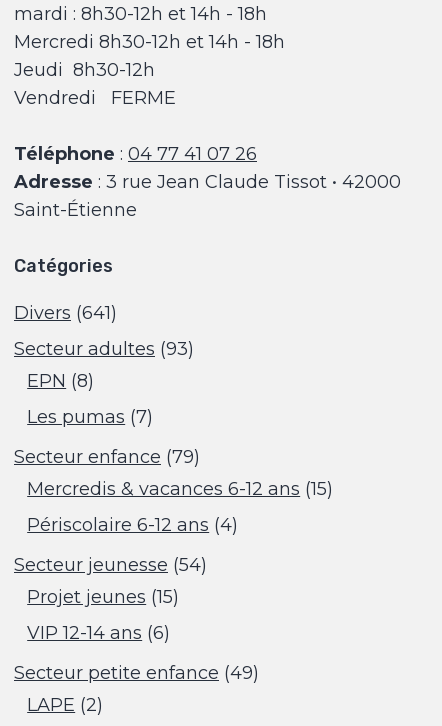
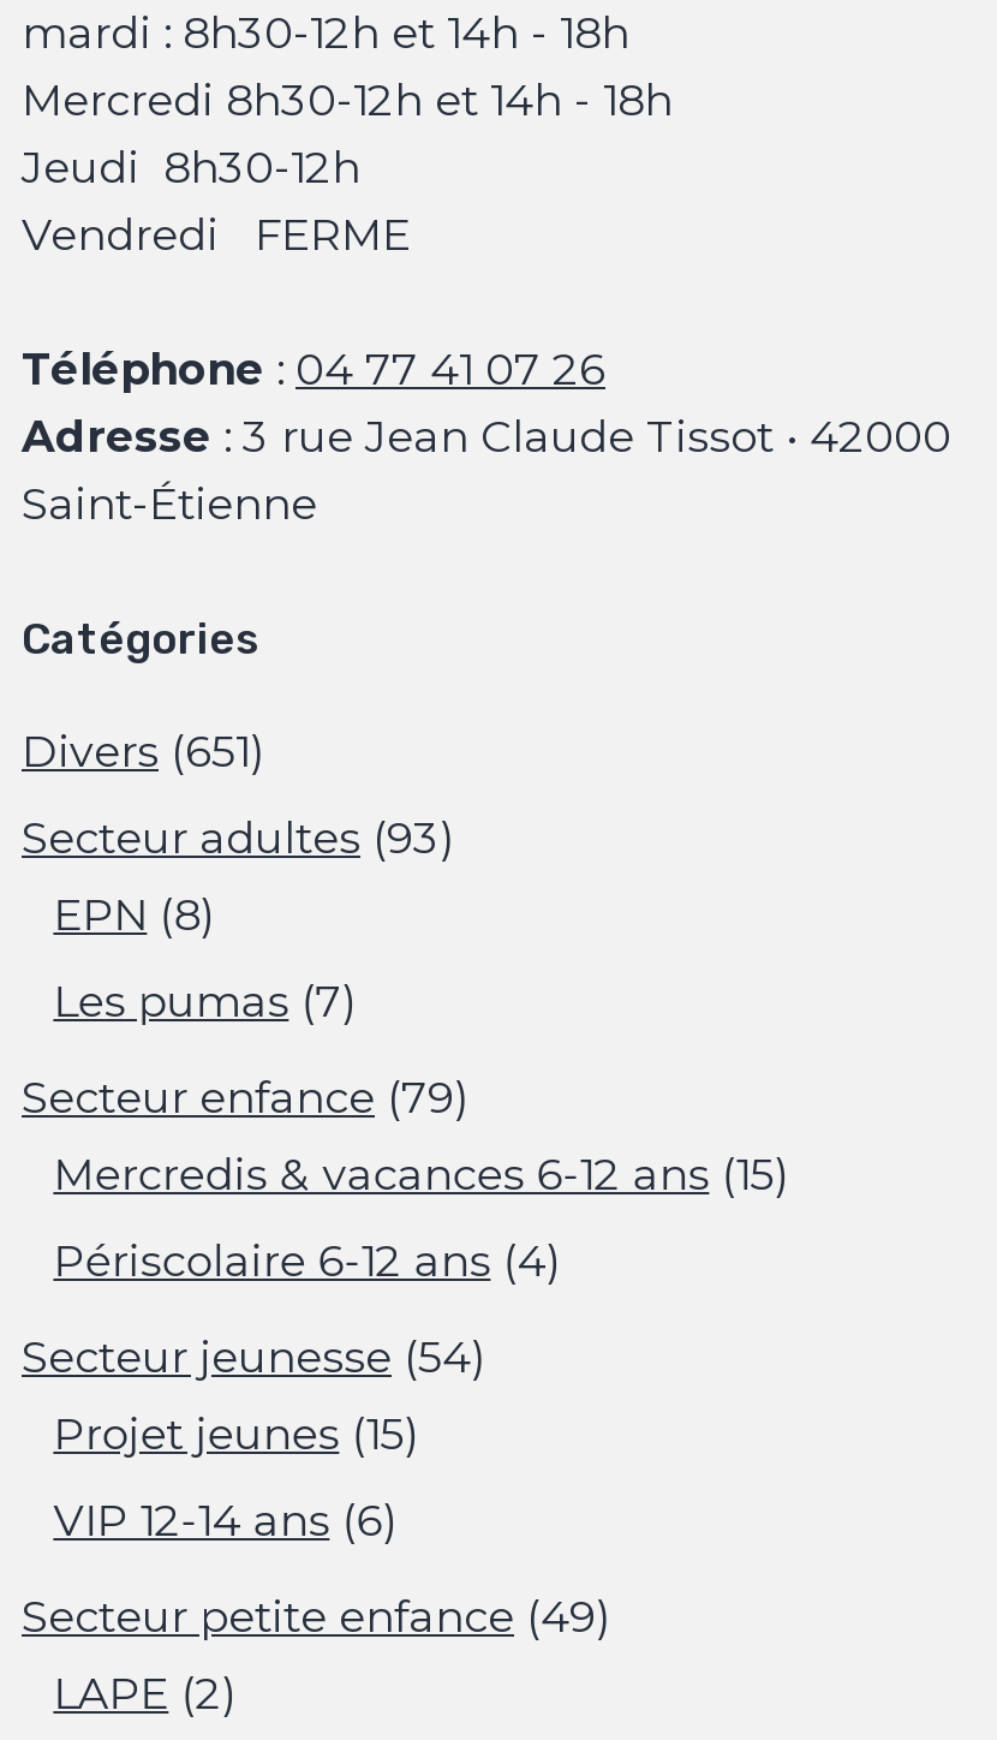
[14,302,117,324] Divers (641) -> [22,727,264,779] Divers (651)

